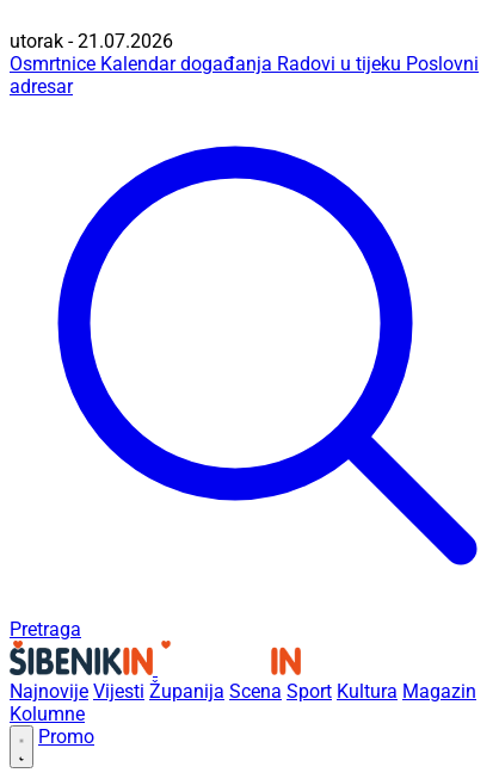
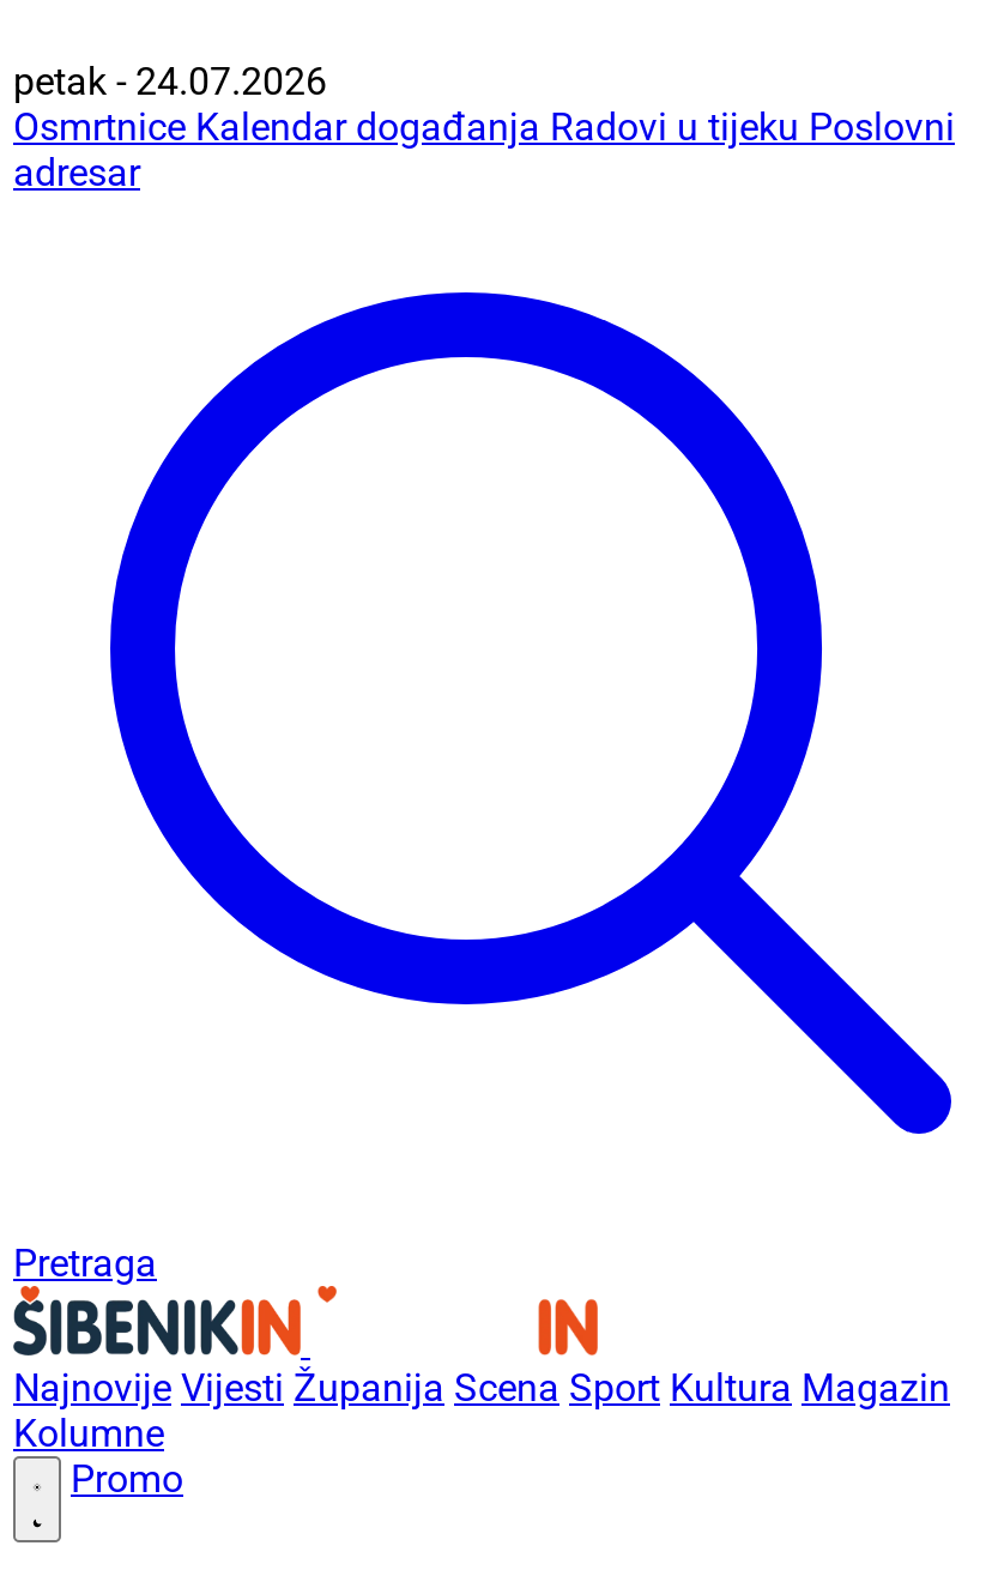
[10,30,173,52] utorak - 21.07.2026 -> [13,59,327,104] petak - 24.07.2026

